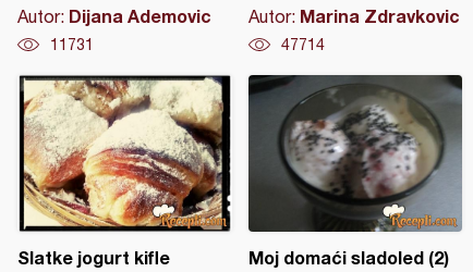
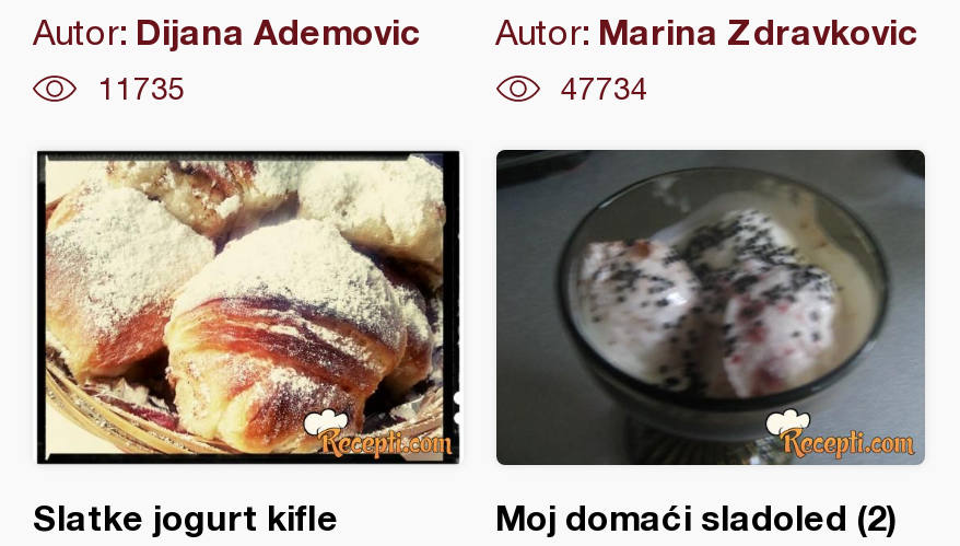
[50,36,94,53] 11731 -> [98,71,186,106] 11735
[281,36,324,53] 47714 -> [561,71,648,106] 47734

